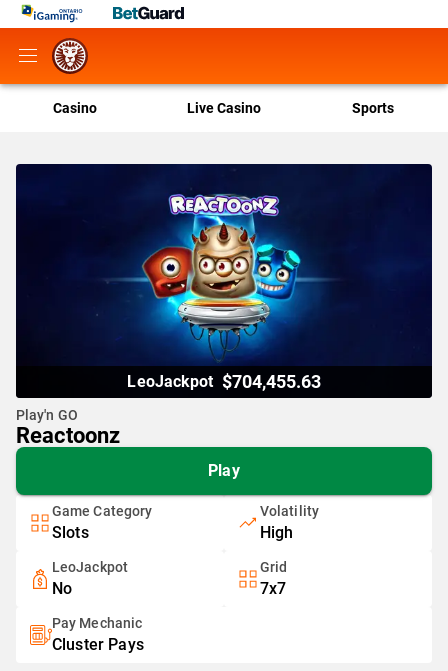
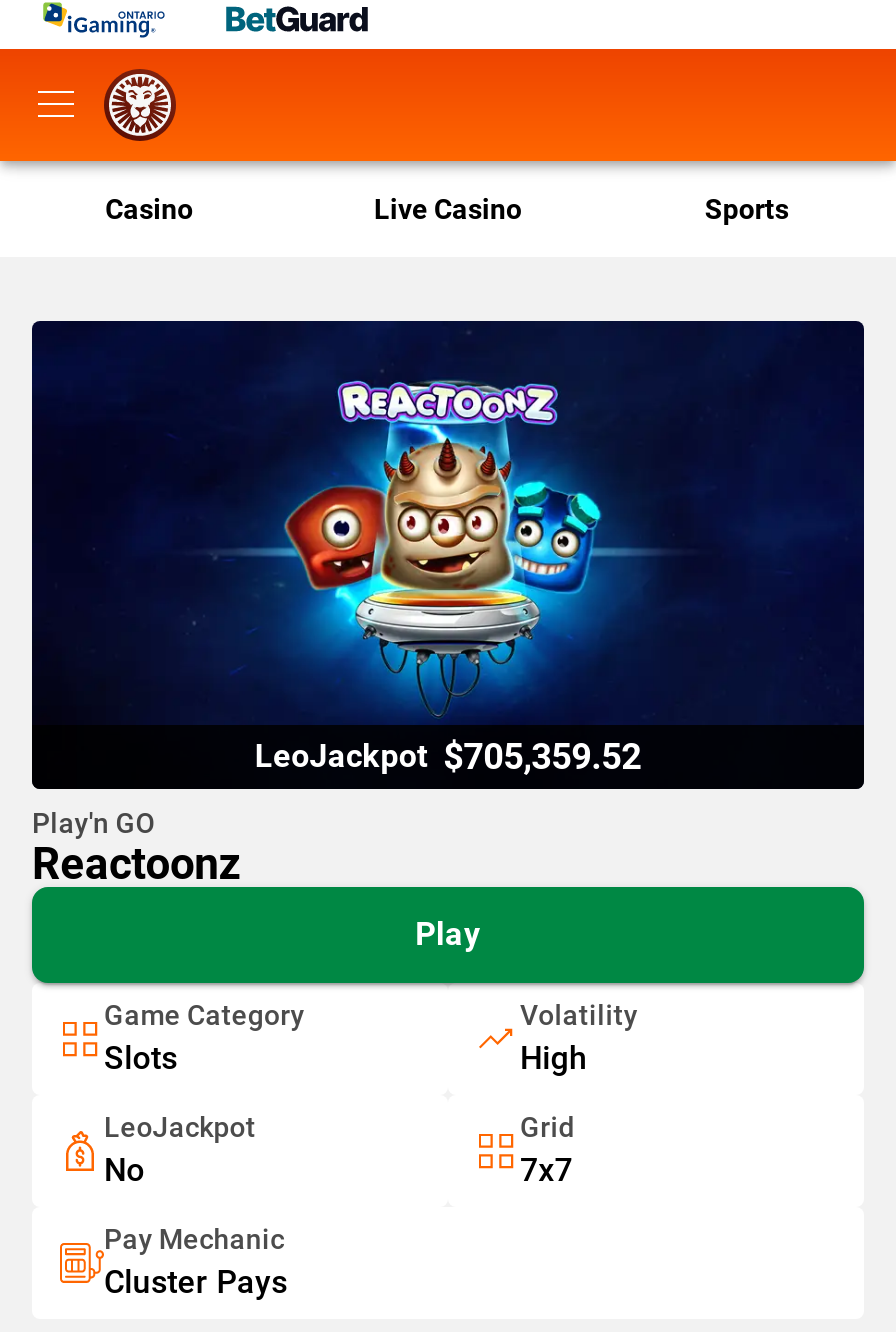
[127,371,321,392] LeoJackpot $704,455.63 -> [255,735,641,777] LeoJackpot $705,359.52

